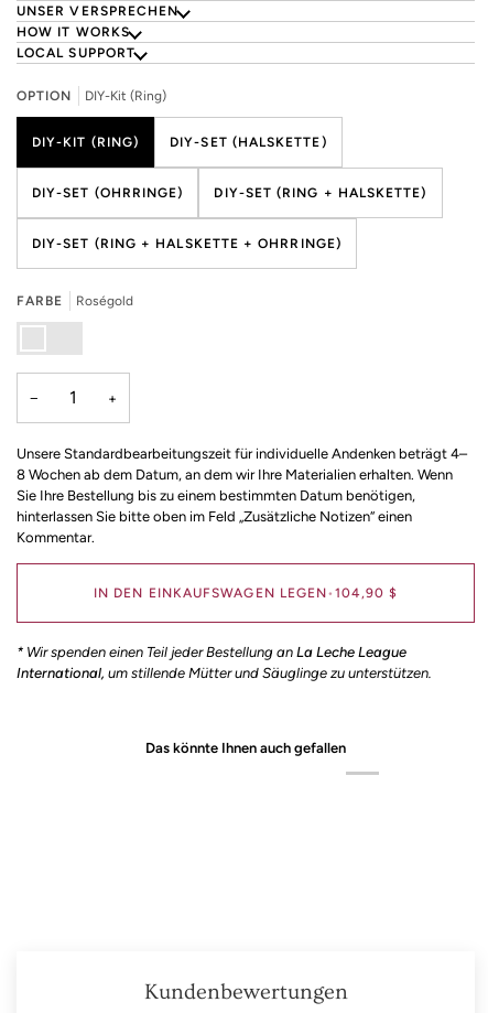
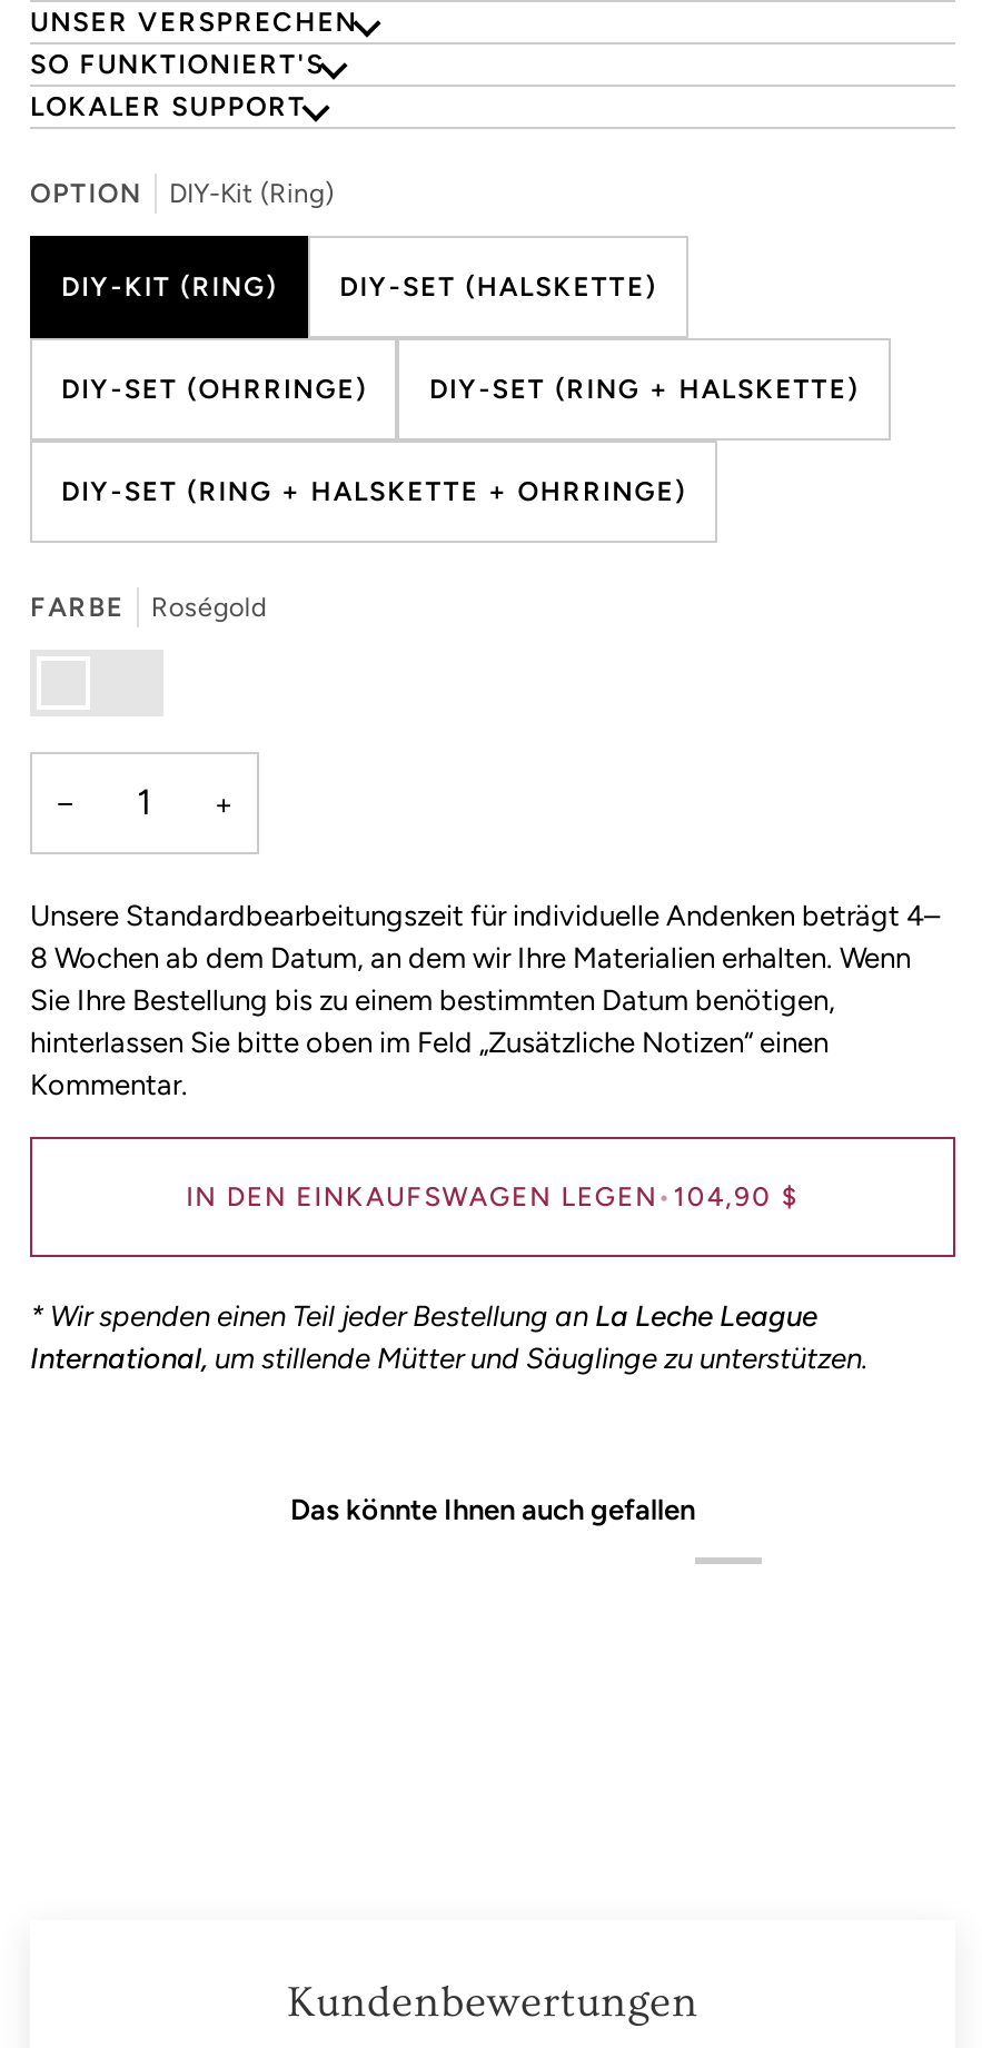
[17,24,135,61] HOW IT WORKS | LOCAL SUPPORT -> [30,49,325,123] SO FUNKTIONIERT'S | LOKALER SUPPORT

